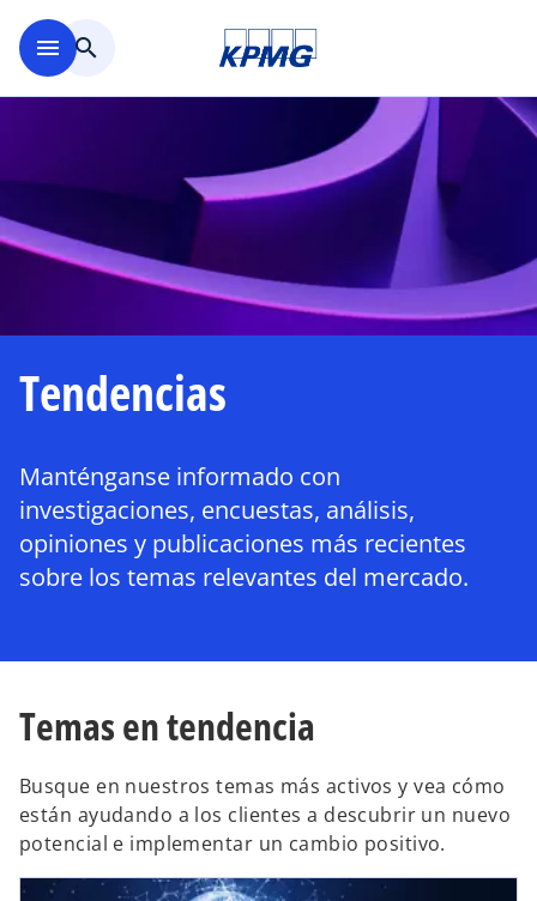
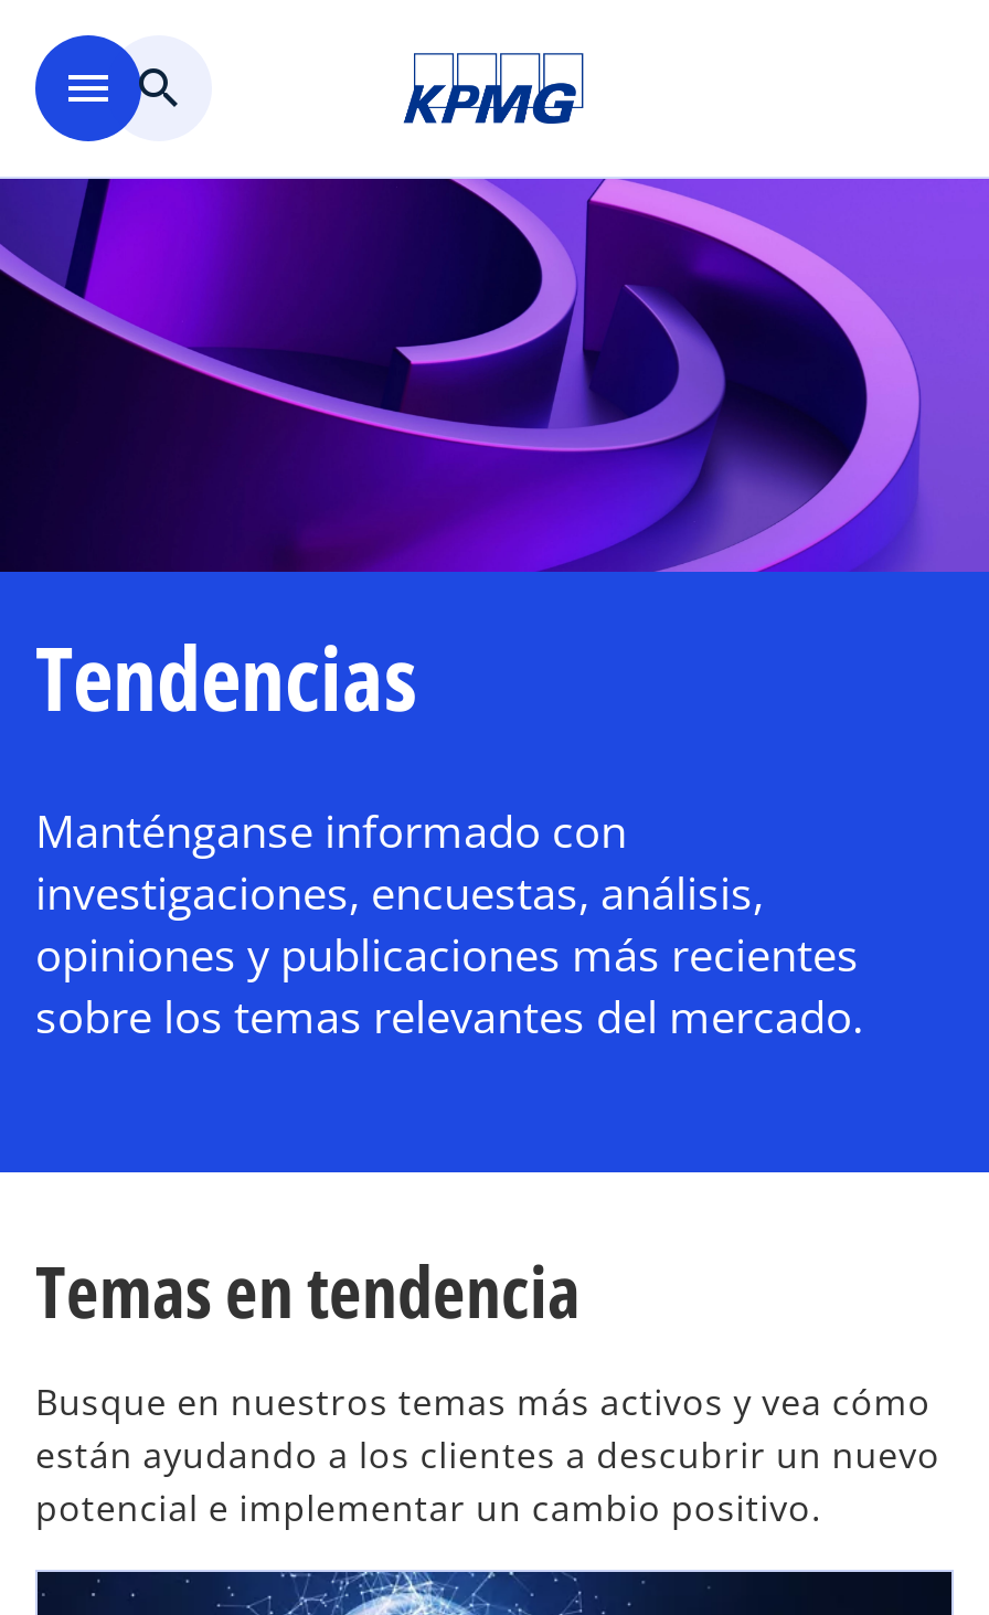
[4,96,533,335] [image] -> [7,177,982,574] [image]

